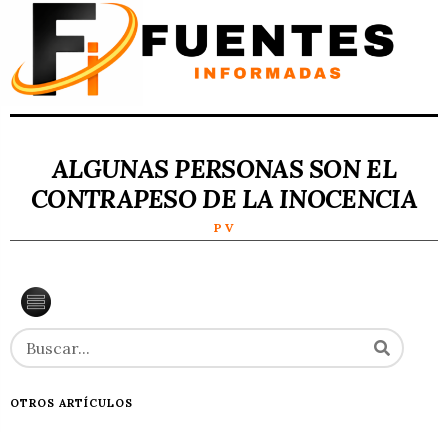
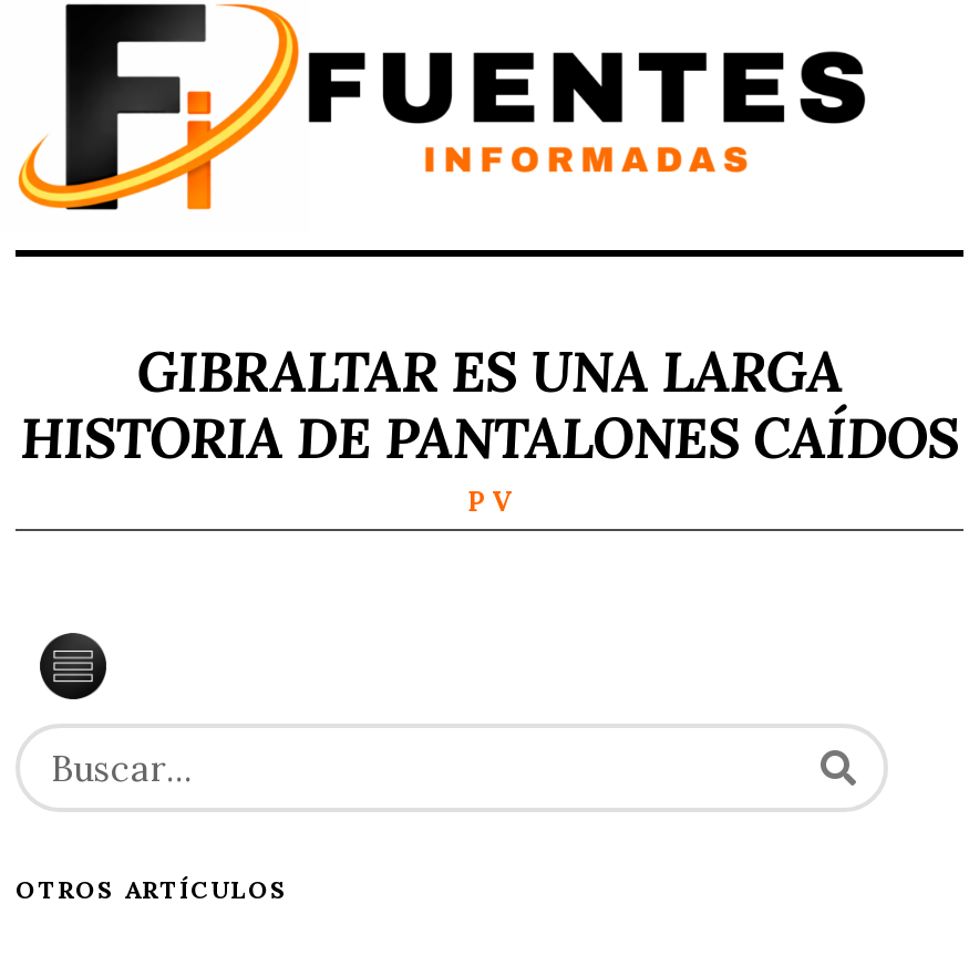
[31,153,417,215] ALGUNAS PERSONAS SON EL | CONTRAPESO DE LA INOCENCIA -> [20,335,959,473] GIBRALTAR ES UNA LARGA | HISTORIA DE PANTALONES CAÍDOS

